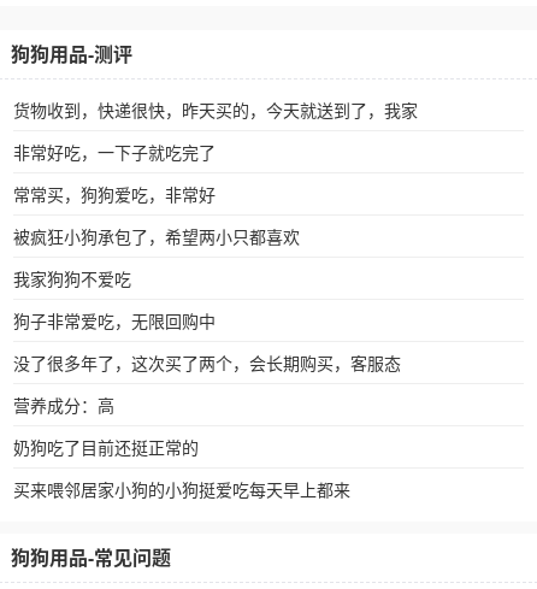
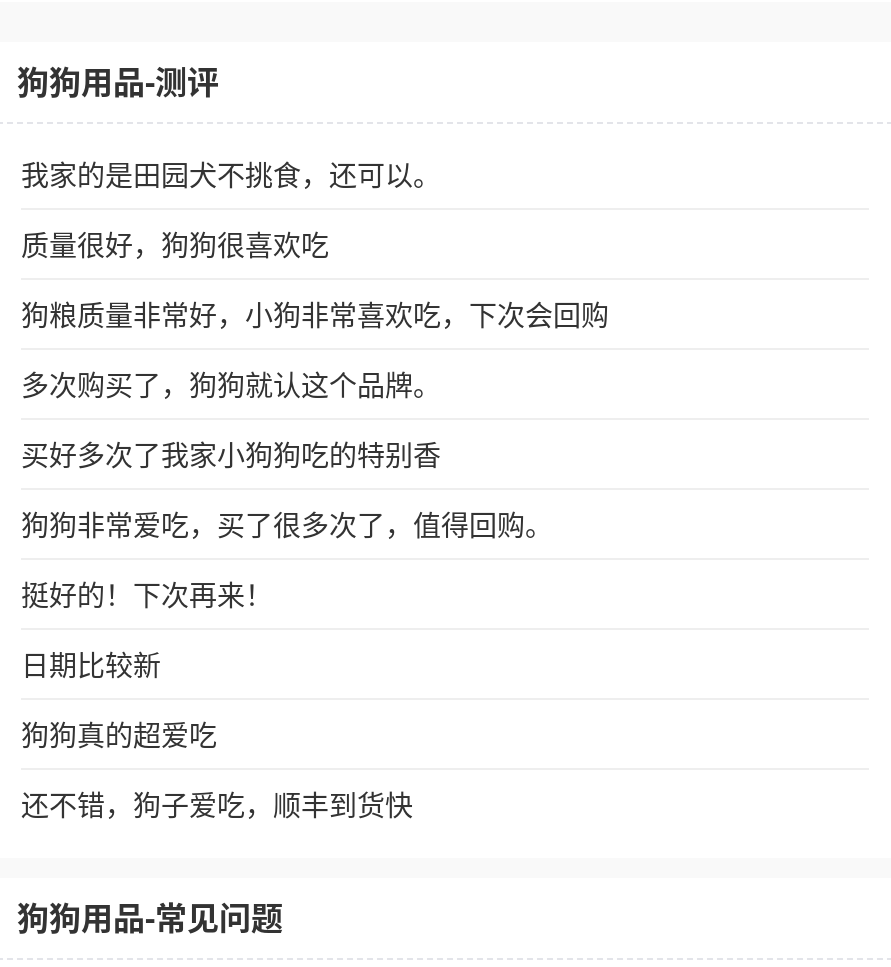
[13,99,418,122] 货物收到，快递很快，昨天买的，今天就送到了，我家 -> [21,157,441,195] 我家的是田园犬不挑食，还可以。
[13,142,216,164] 非常好吃，一下子就吃完了 -> [21,227,329,265] 质量很好，狗狗很喜欢吃
[13,184,216,207] 常常买，狗狗爱吃，非常好 -> [21,297,609,335] 狗粮质量非常好，小狗非常喜欢吃，下次会回购
[13,226,300,249] 被疯狂小狗承包了，希望两小只都喜欢 -> [21,367,441,405] 多次购买了，狗狗就认这个品牌。
[13,268,131,291] 我家狗狗不爱吃 -> [21,437,441,475] 买好多次了我家小狗狗吃的特别香
[13,310,216,333] 狗子非常爱吃，无限回购中 -> [21,507,553,545] 狗狗非常爱吃，买了很多次了，值得回购。
[13,352,401,375] 没了很多年了，这次买了两个，会长期购买，客服态 -> [21,577,273,615] 挺好的！下次再来！
[13,394,114,417] 营养成分：高 -> [21,647,161,685] 日期比较新
[13,437,199,460] 奶狗吃了目前还挺正常的 -> [21,717,217,755] 狗狗真的超爱吃
[13,479,350,502] 买来喂邻居家小狗的小狗挺爱吃每天早上都来 -> [21,787,413,825] 还不错，狗子爱吃，顺丰到货快

